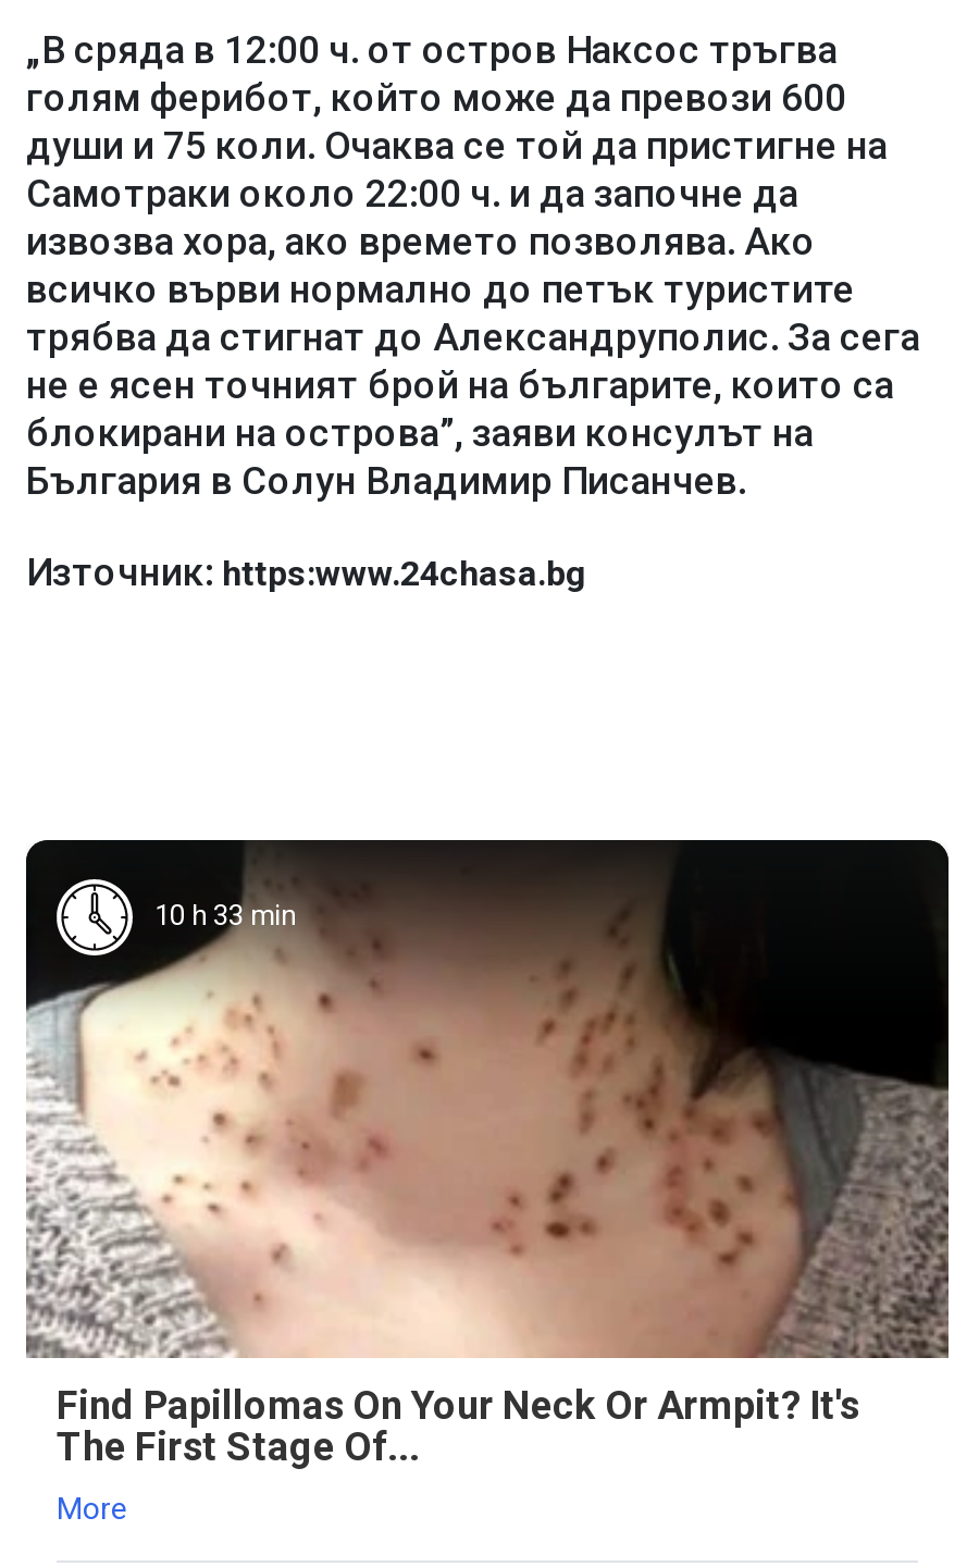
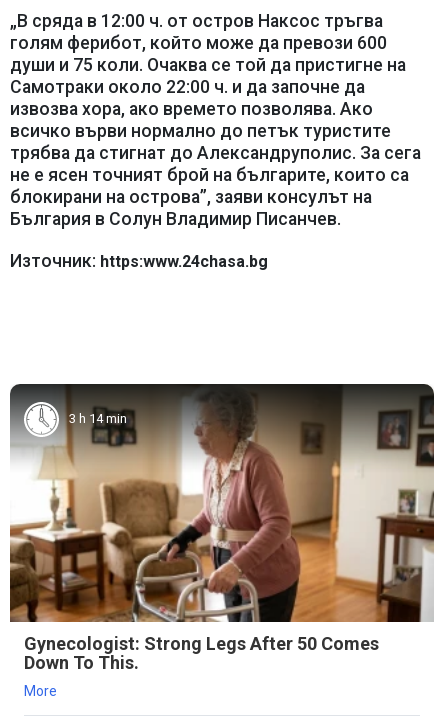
[24,844,951,1360] [image] | 10 h 33 min -> [9,387,435,623] [image] | 3 h 14 min
[57,1382,859,1469] Find Papillomas On Your Neck Or Armpit? It's | The First Stage Of... -> [24,633,379,673] Gynecologist: Strong Legs After 50 Comes | Down To This.

